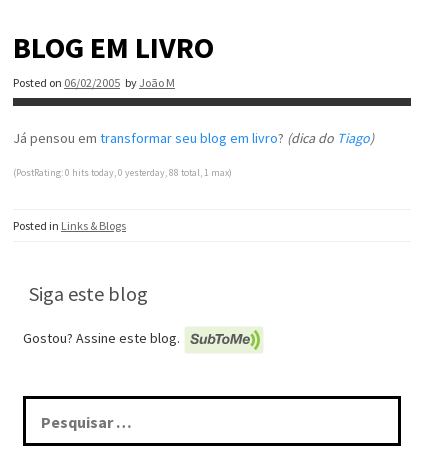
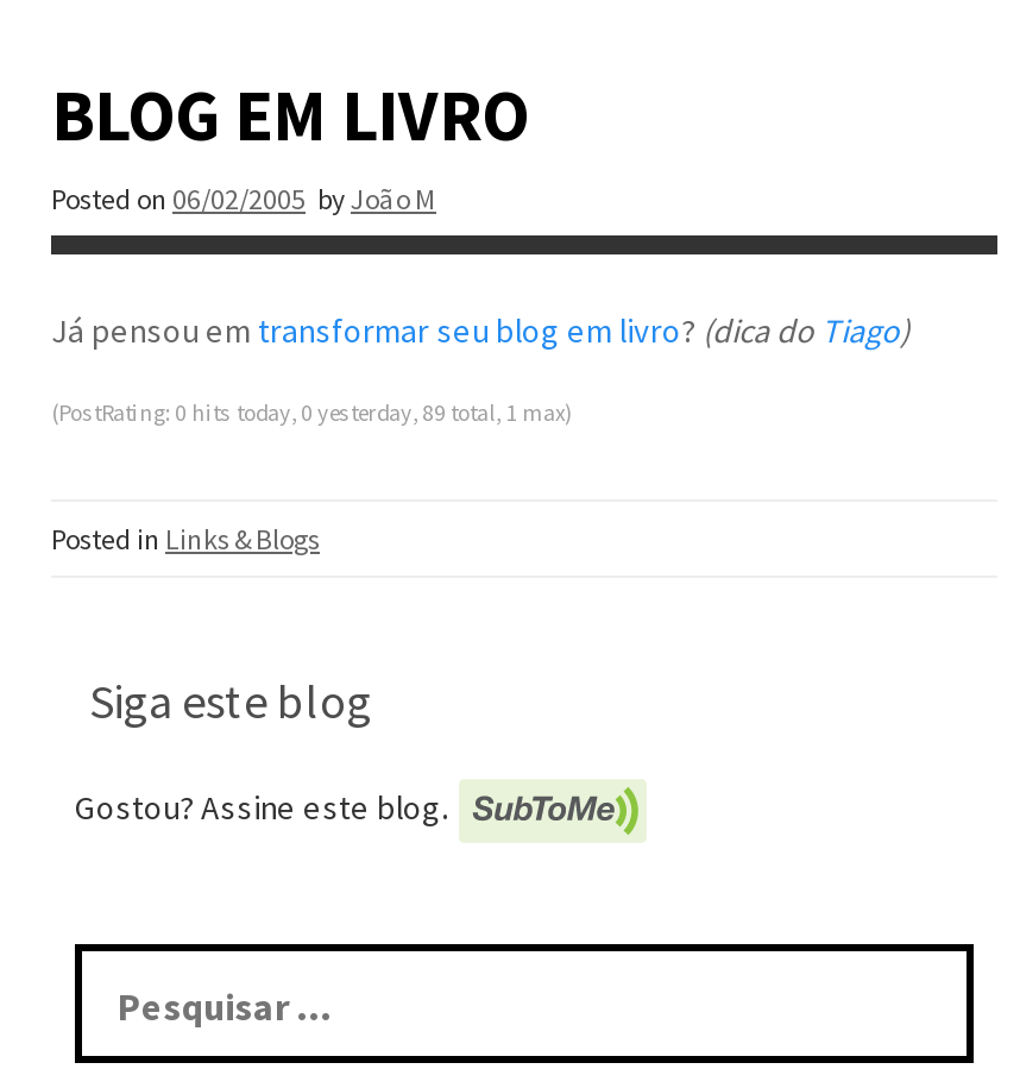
[13,166,232,179] (PostRating: 0 hits today, 0 yesterday, 88 total, 1 max) -> [51,397,572,428] (PostRating: 0 hits today, 0 yesterday, 89 total, 1 max)

